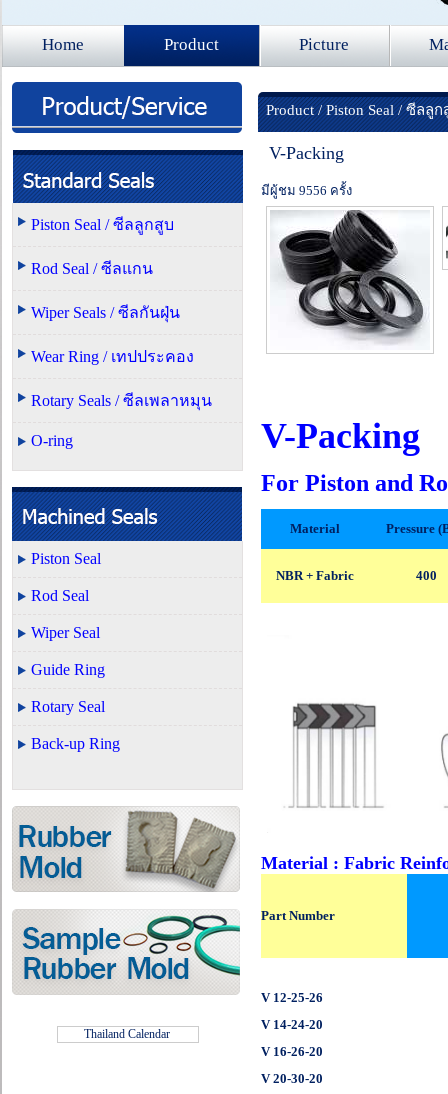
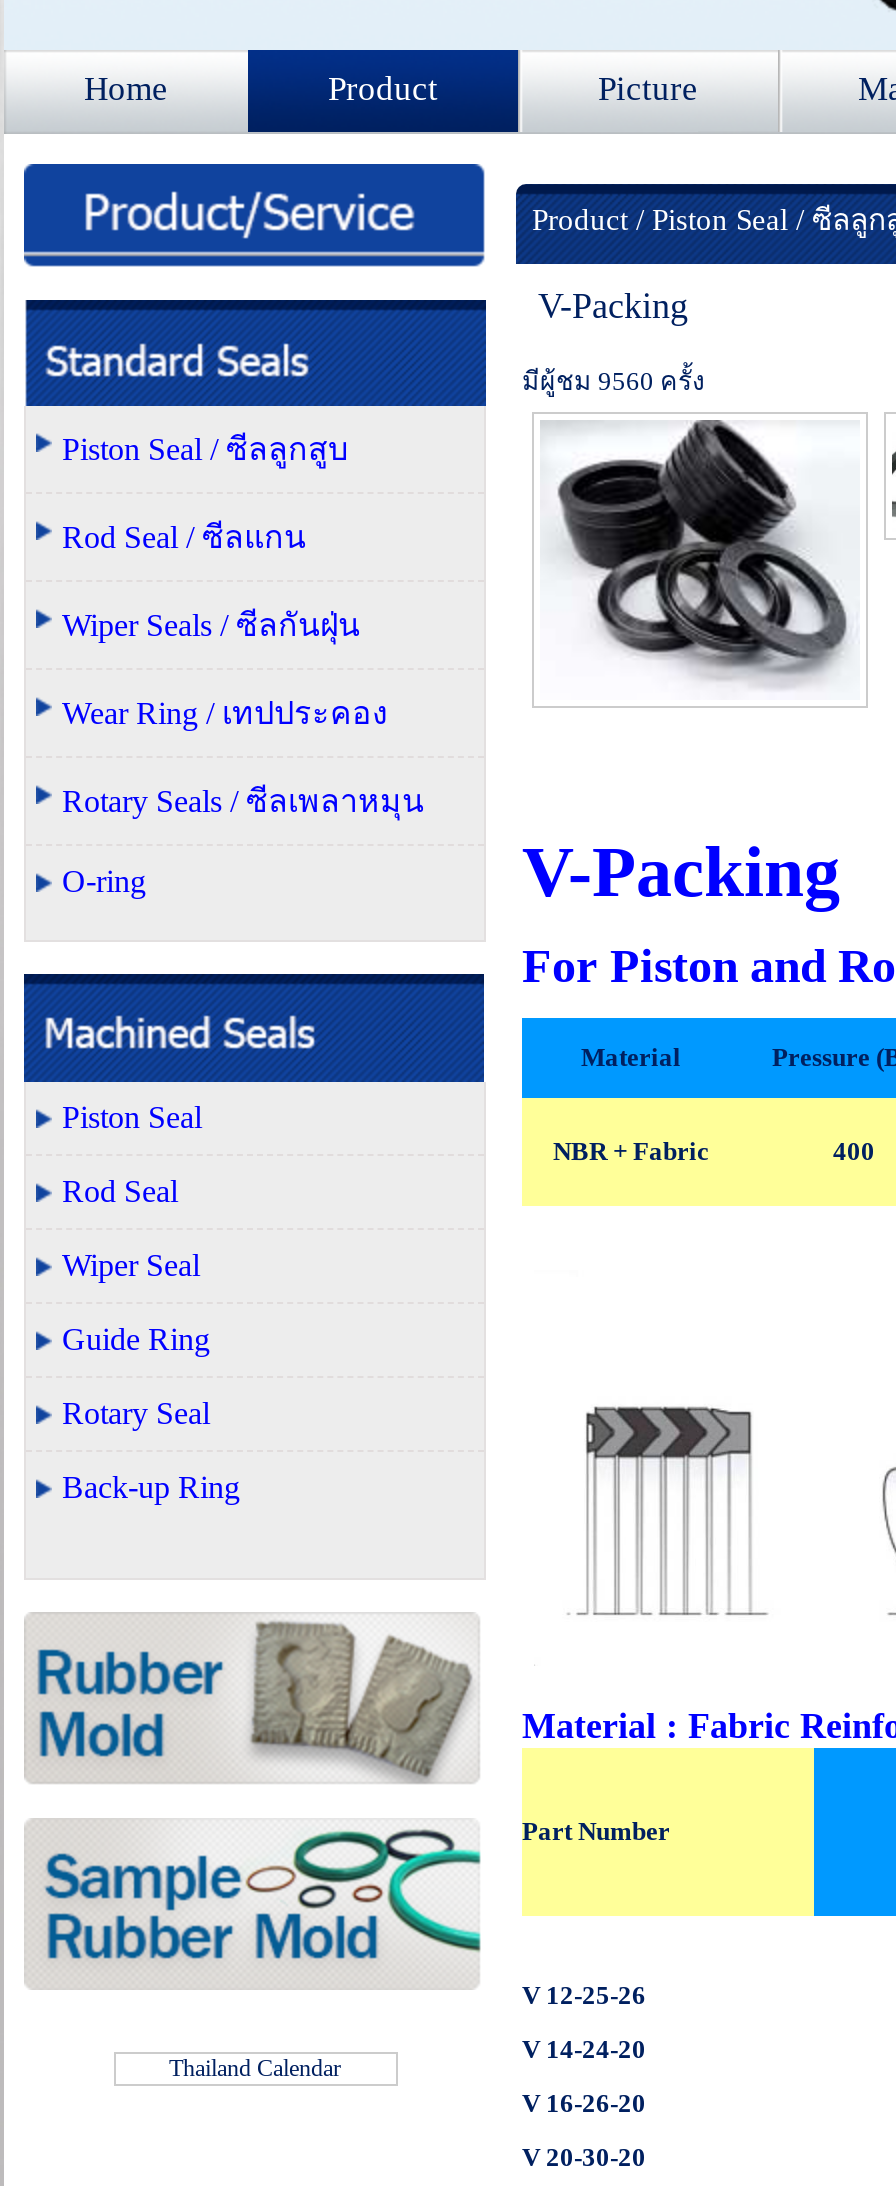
[261,183,352,198] มีผู้ชม 9556 ครั้ง -> [522,366,704,396] มีผู้ชม 9560 ครั้ง

